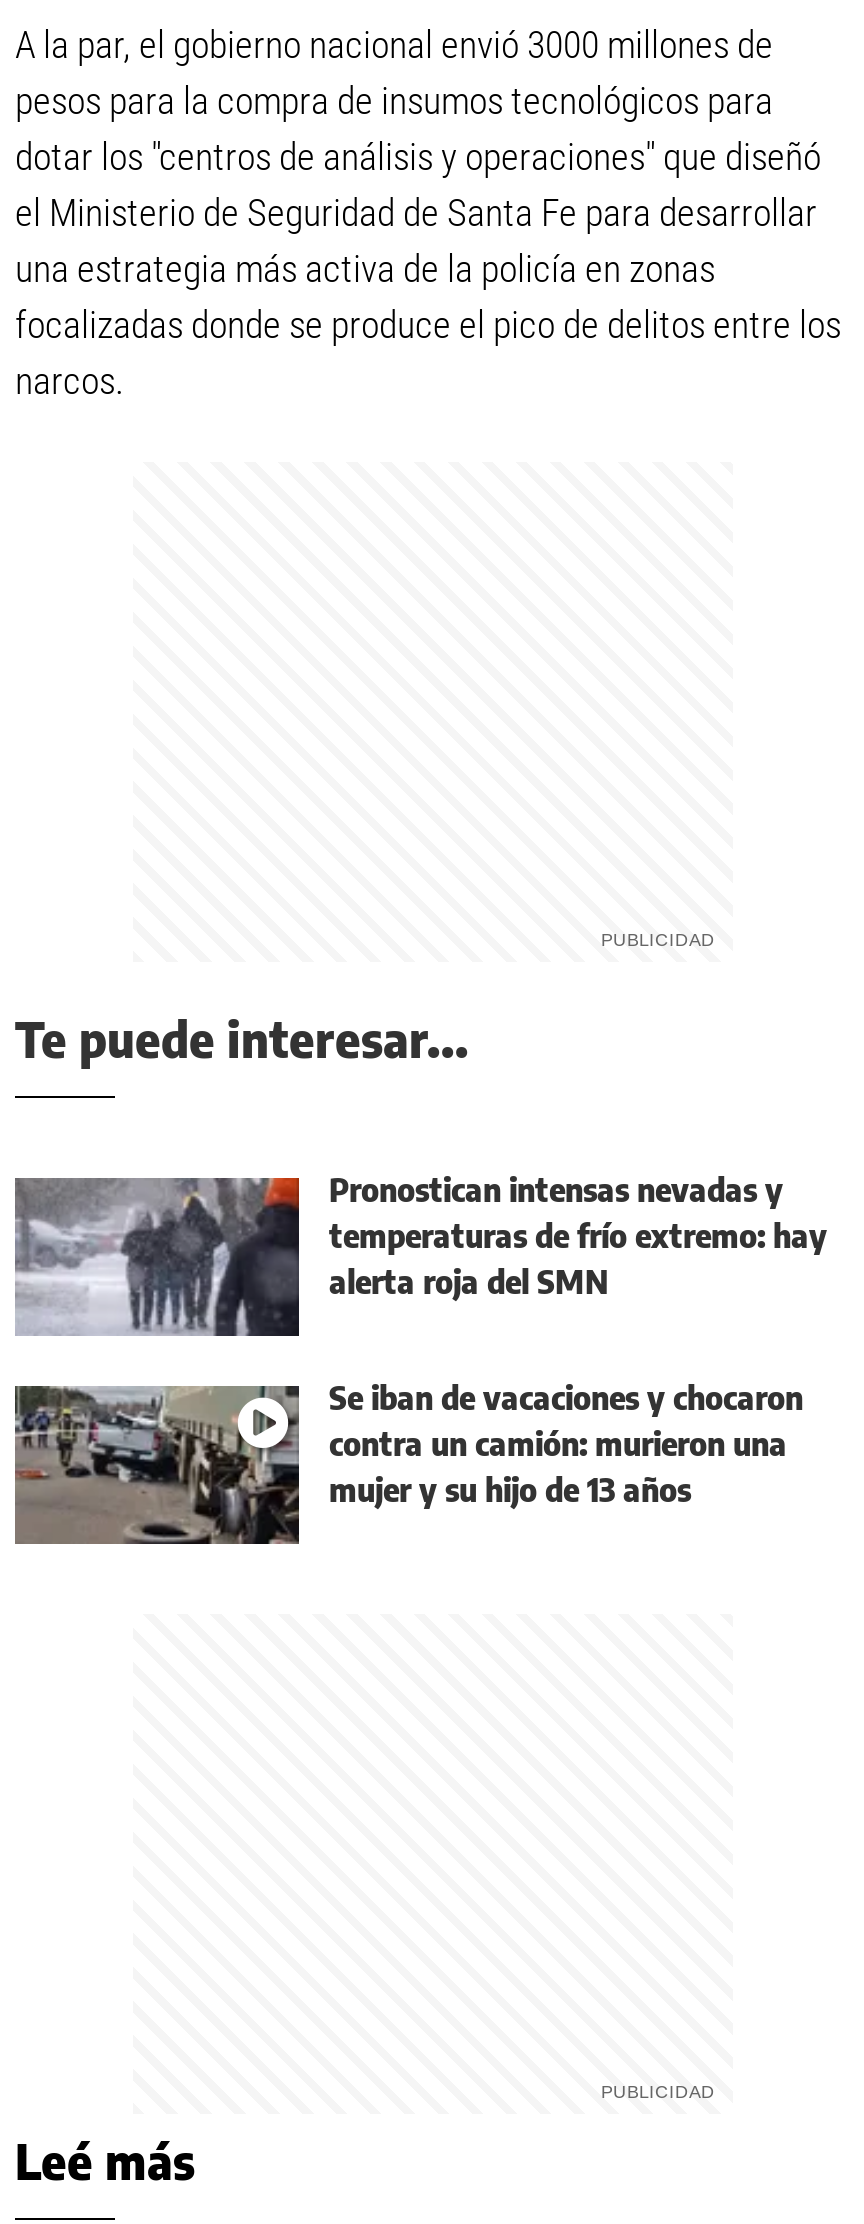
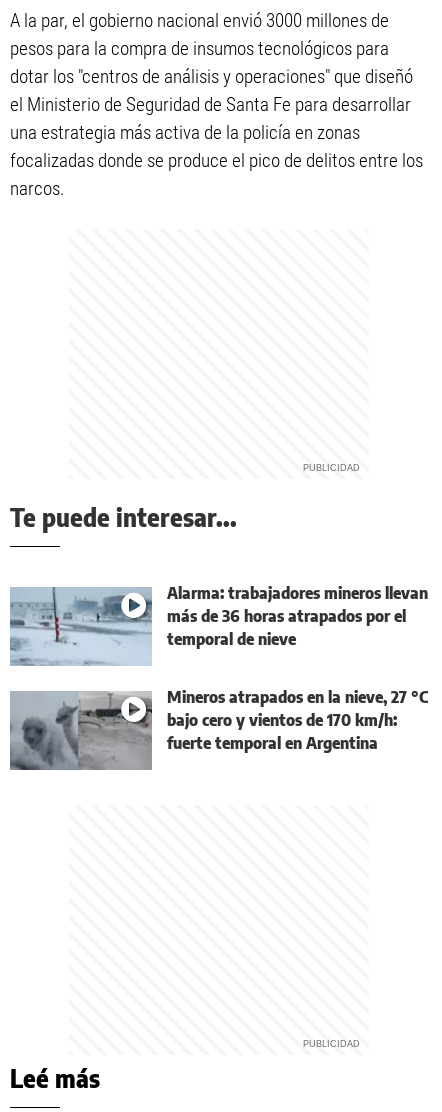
[15,1170,827,1338] [image] | Pronostican intensas nevadas y | temperaturas de frío extremo: hay | alerta roja del SMN -> [9,583,428,666] [image] | Alarma: trabajadores mineros llevan | más de 36 horas atrapados por el | temporal de nieve
[15,1378,803,1546] [image] | Se iban de vacaciones y chocaron | contra un camión: murieron una | mujer y su hijo de 13 años -> [9,687,428,771] [image] | Mineros atrapados en la nieve, 27 °C | bajo cero y vientos de 170 km/h: | fuerte temporal en Argentina

